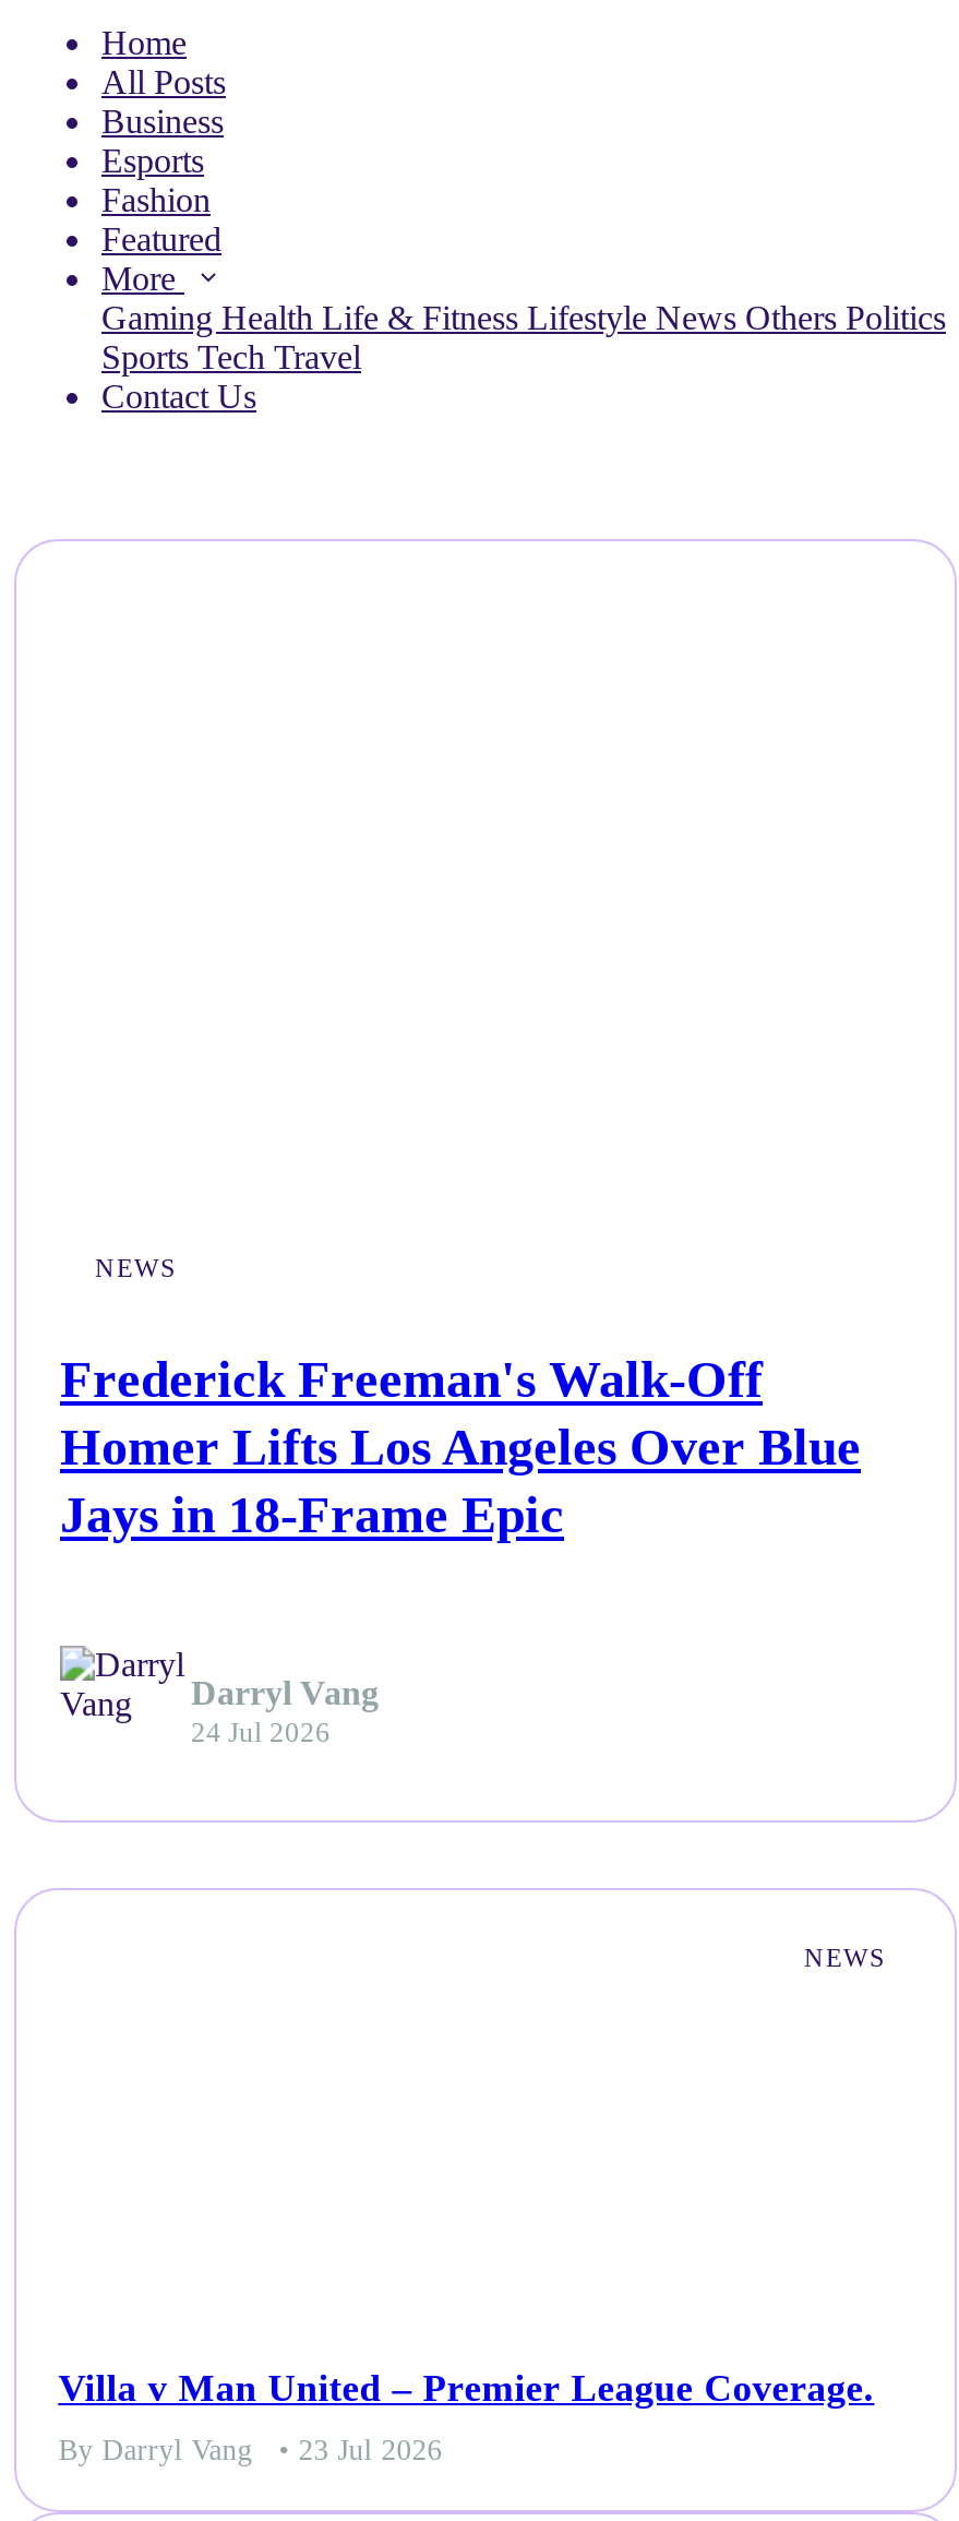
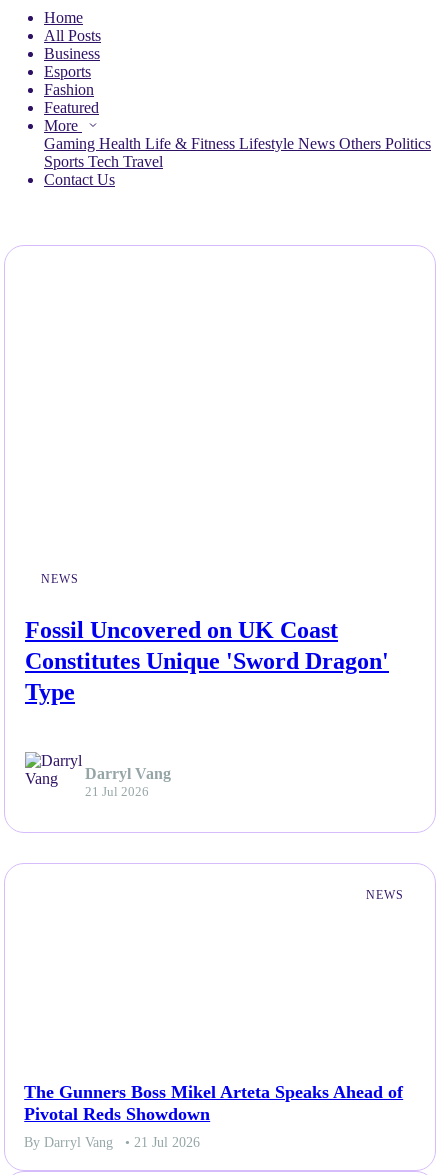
[60,1351,861,1543] Frederick Freeman's Walk-Off | Homer Lifts Los Angeles Over Blue | Jays in 18-Frame Epic -> [25,617,389,705] Fossil Uncovered on UK Coast | Constitutes Unique 'Sword Dragon' | Type
[191,1717,331,1747] 24 Jul 2026 -> [85,784,149,798] 21 Jul 2026
[58,2366,874,2409] Villa v Man United – Premier League Coverage. -> [24,1082,403,1124] The Gunners Boss Mikel Arteta Speaks Ahead of | Pivotal Reds Showdown
[58,2433,442,2466] By Darryl Vang • 23 Jul 2026 -> [24,1135,200,1150] By Darryl Vang • 21 Jul 2026

